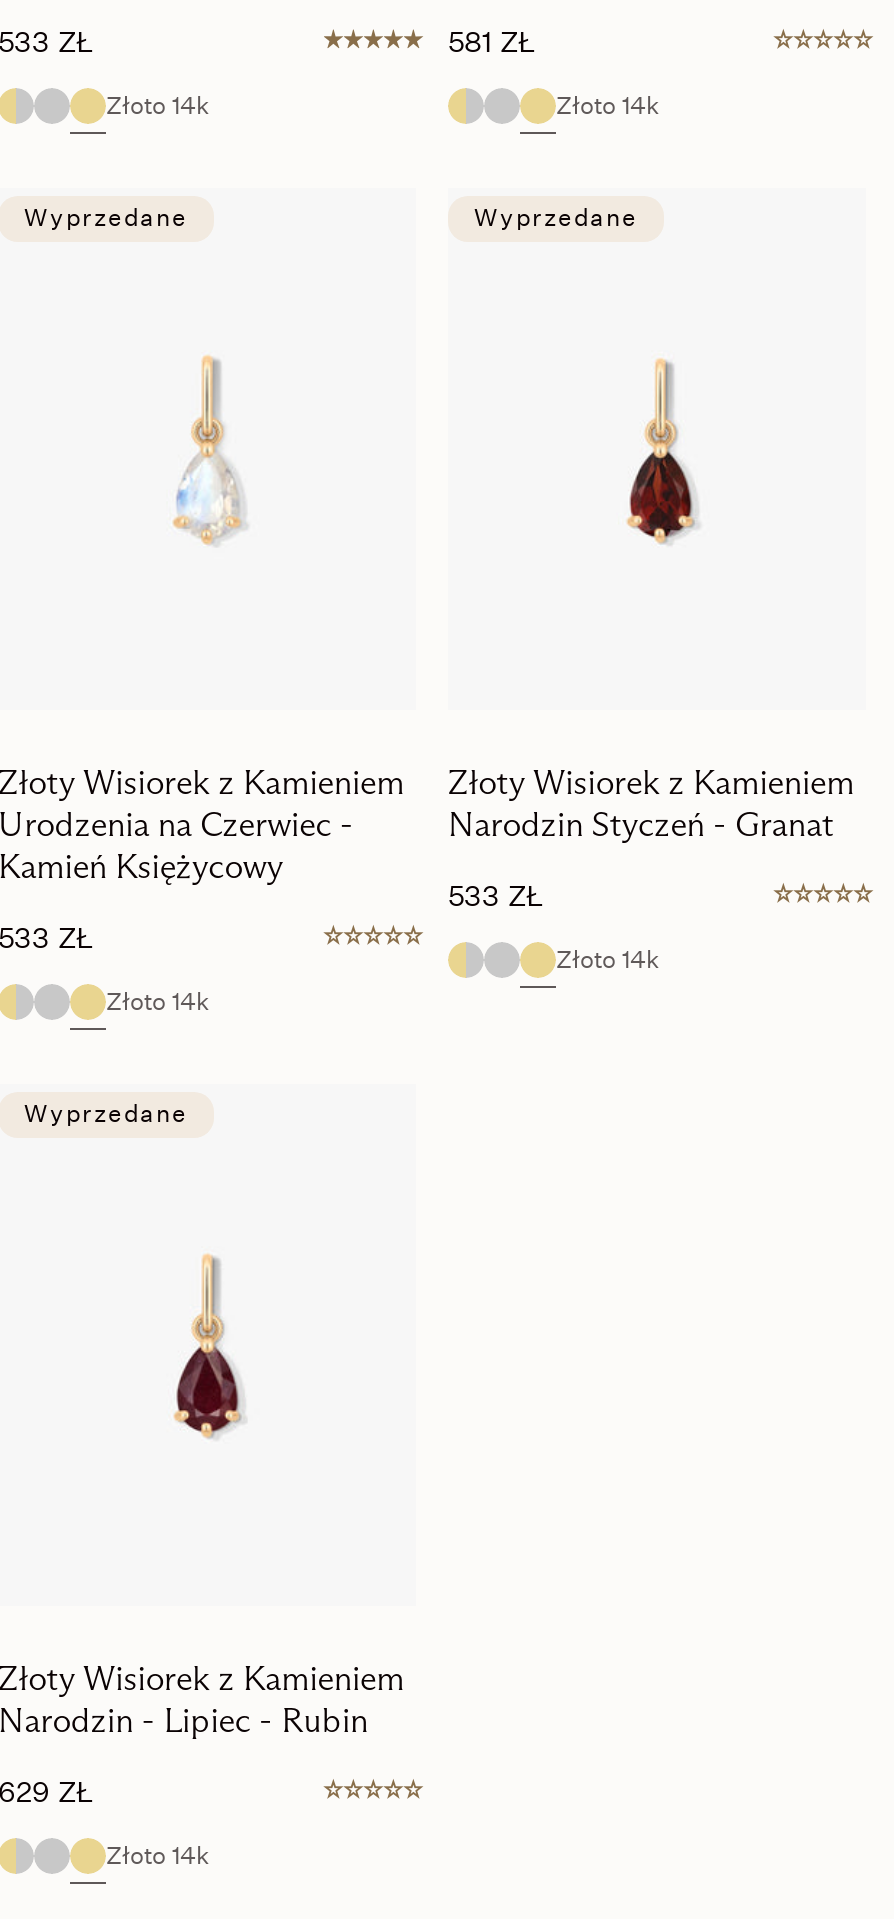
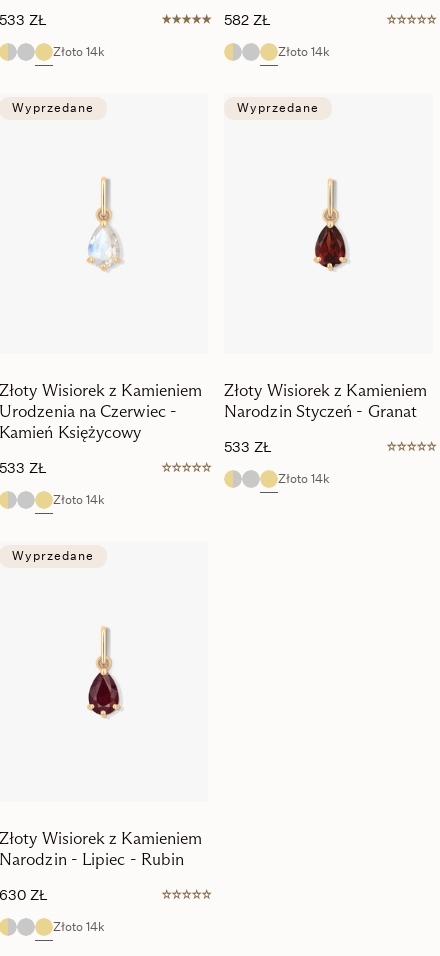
[448,24,536,58] 581 ZŁ -> [224,11,271,28] 582 ZŁ
[0,1775,94,1809] 629 ZŁ -> [0,886,48,903] 630 ZŁ

